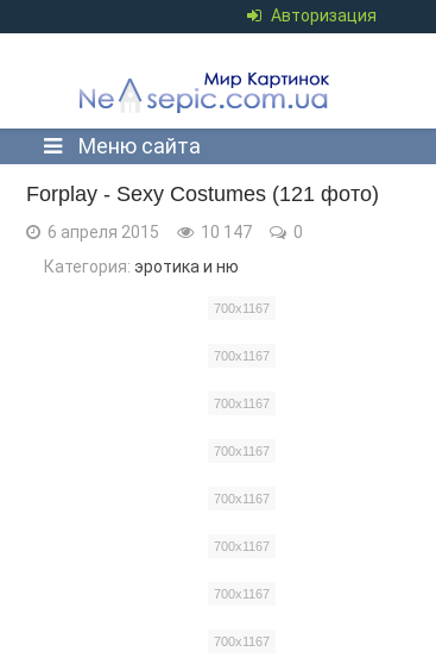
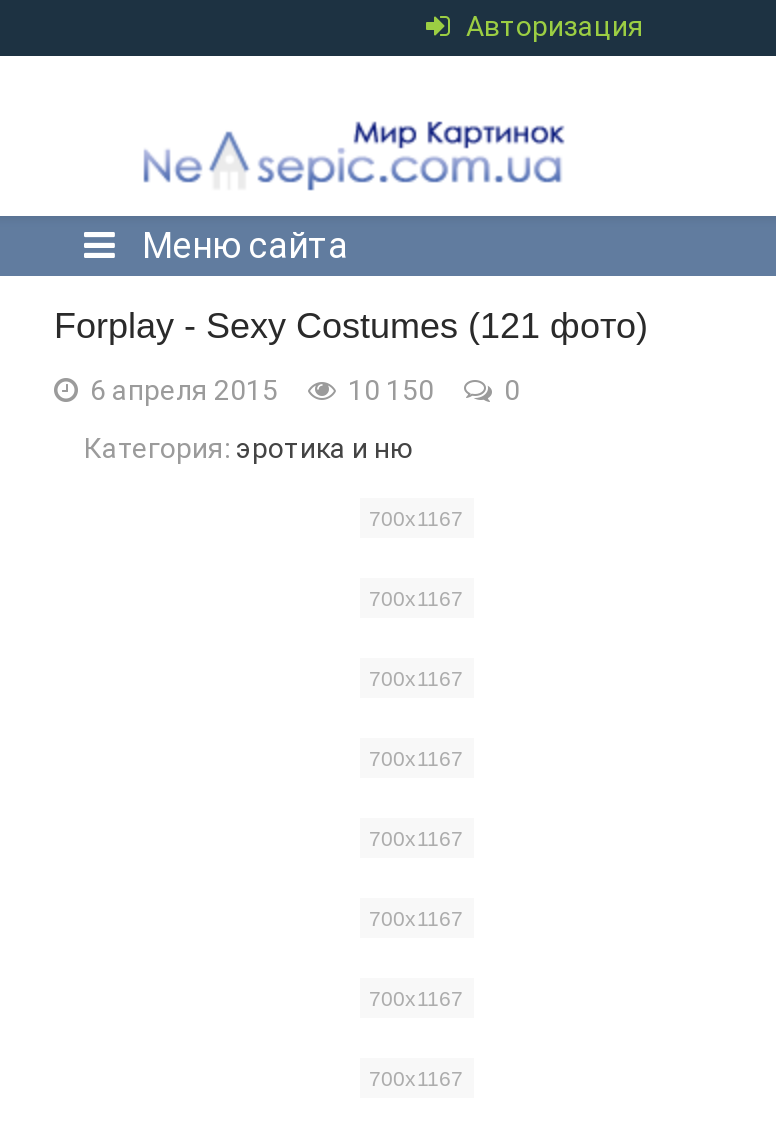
[44,223,303,242] 6 апреля 2015 10 147 0 -> [84,374,520,406] 6 апреля 2015 10 150 0

